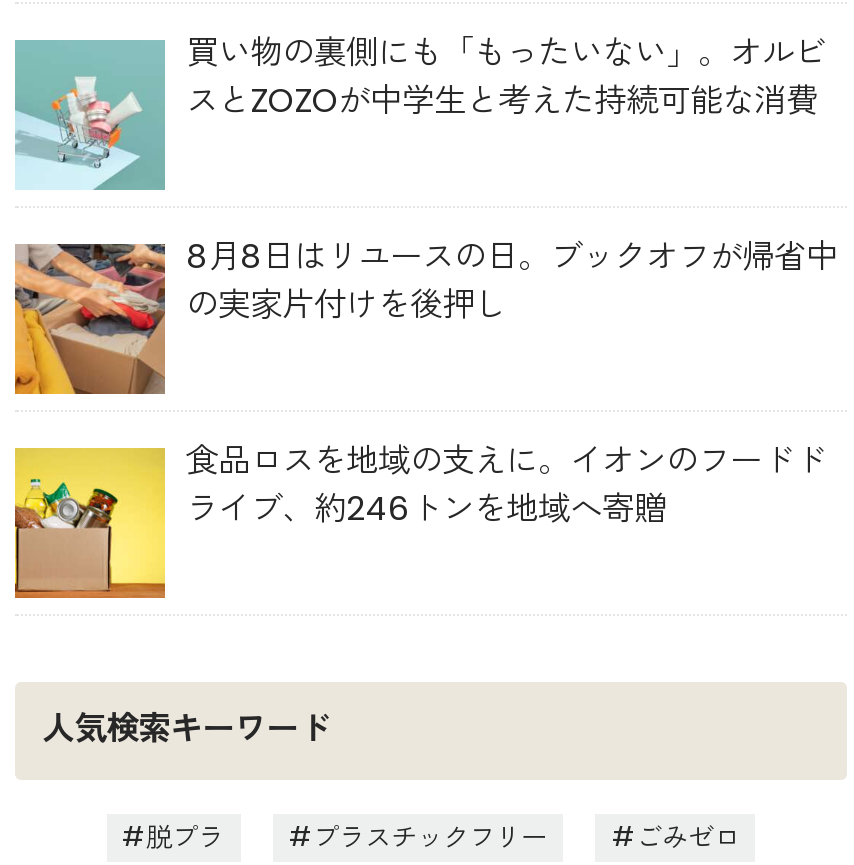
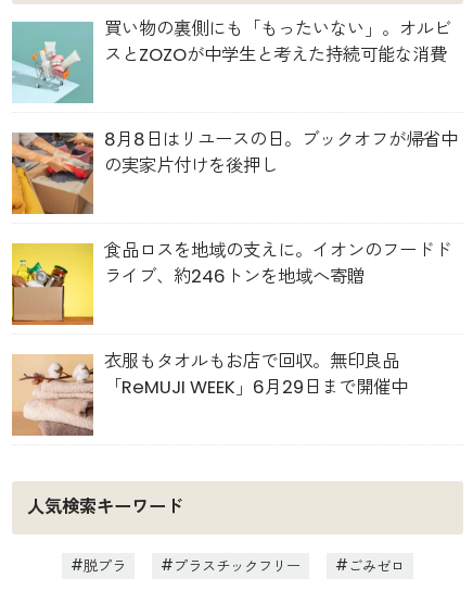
none -> [11,349,408,437] [image] | 衣服もタオルもお店で回収。無印良品 | 「ReMUJI WEEK」6月29日まで開催中

